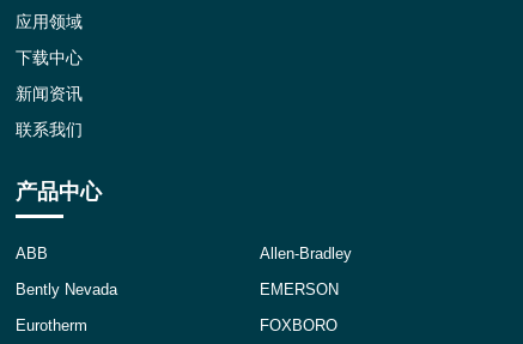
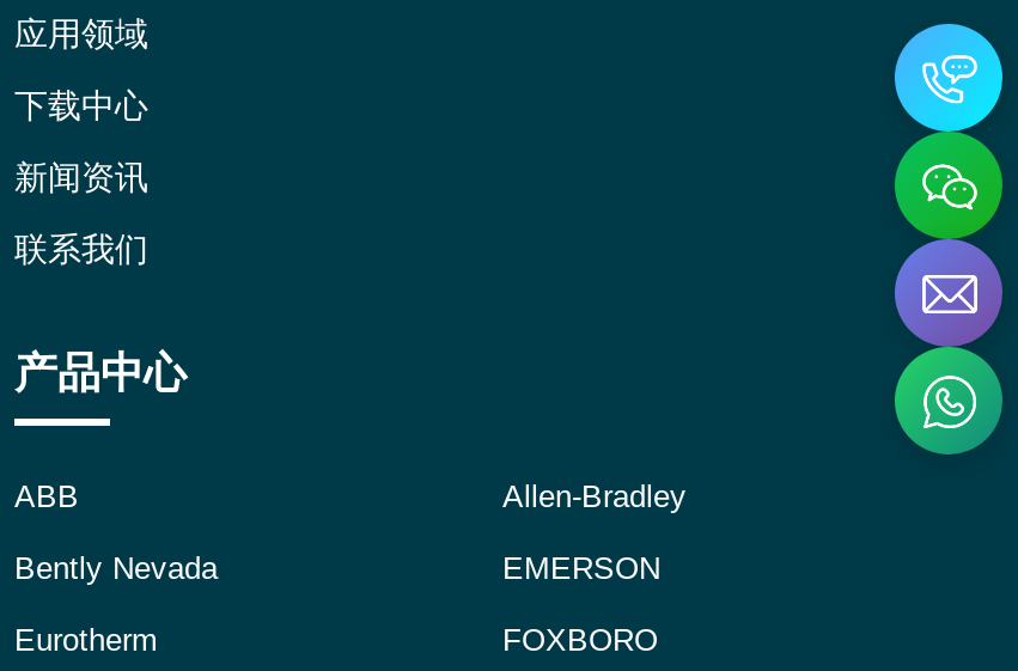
none -> [892,22,1005,455] [image]

